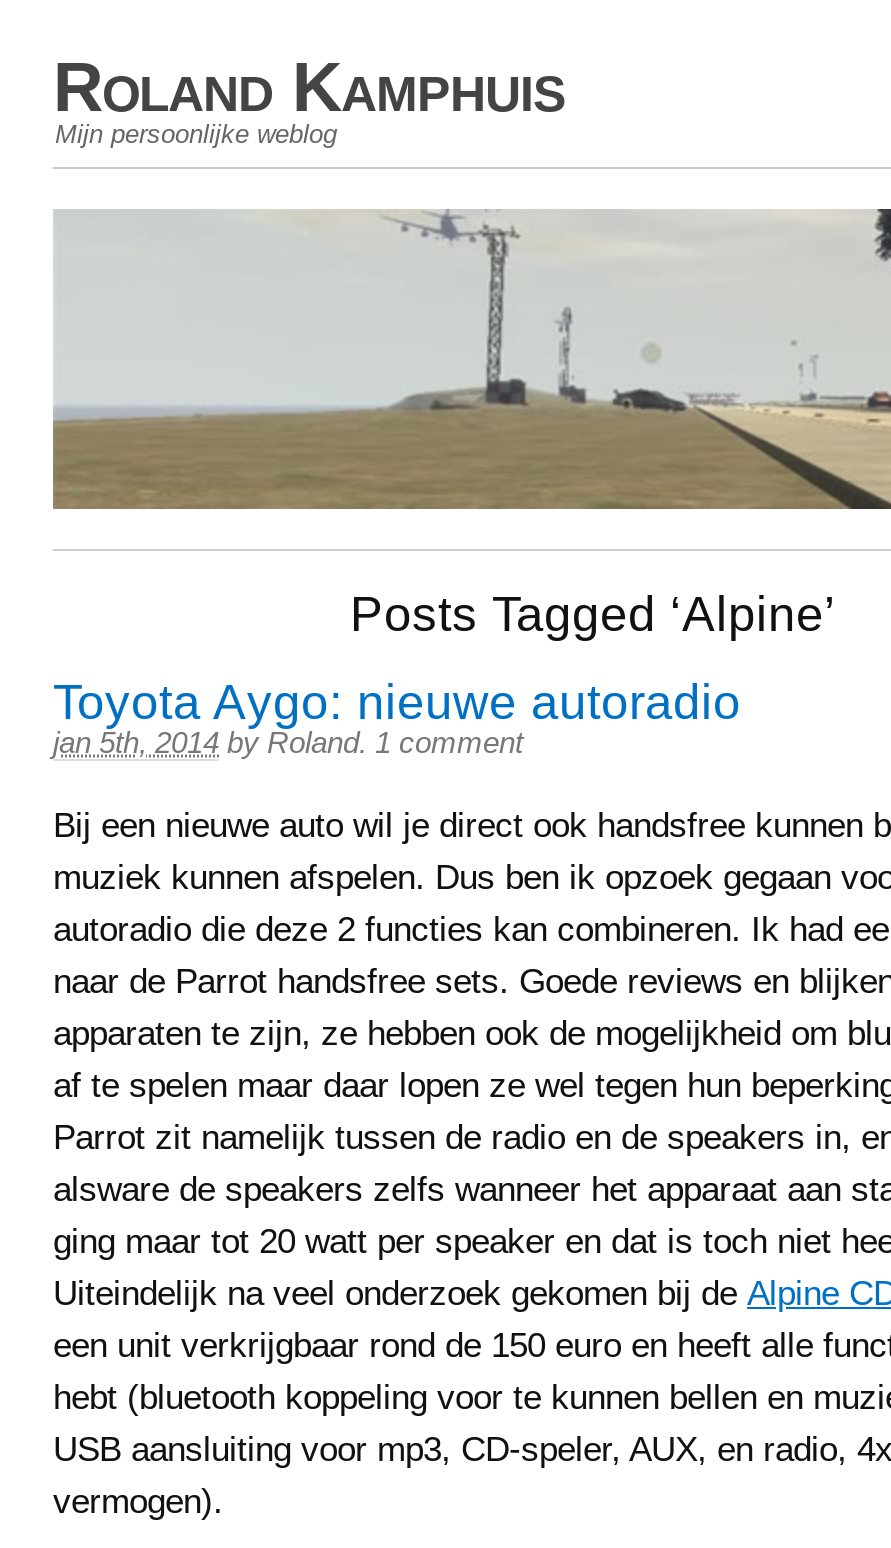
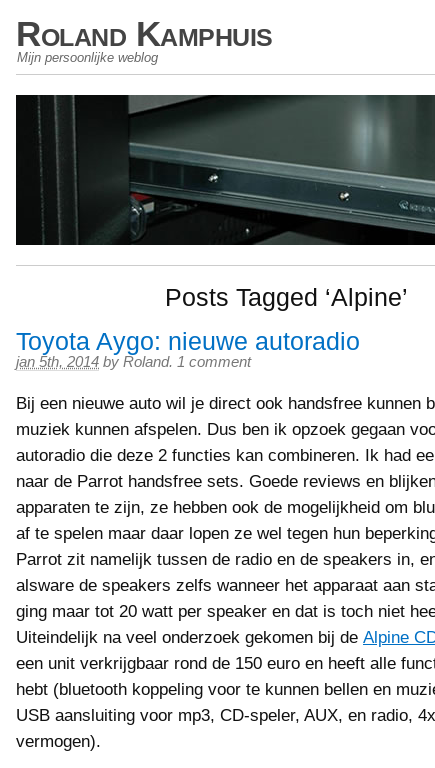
[51,207,885,511] [image] -> [15,94,432,246] [image]

